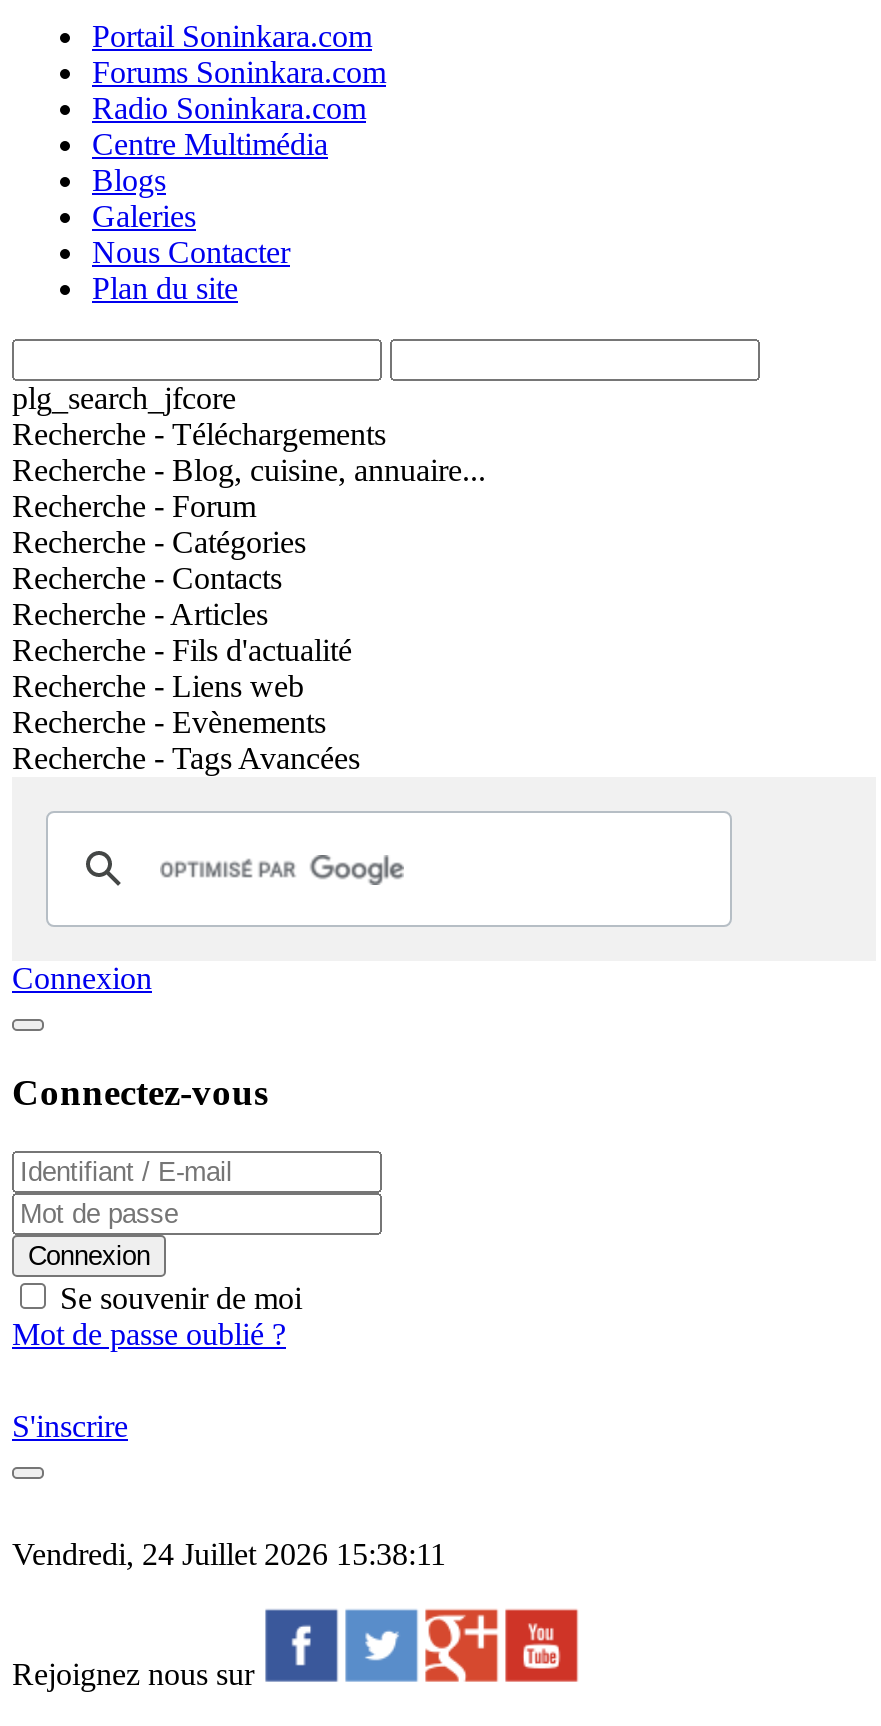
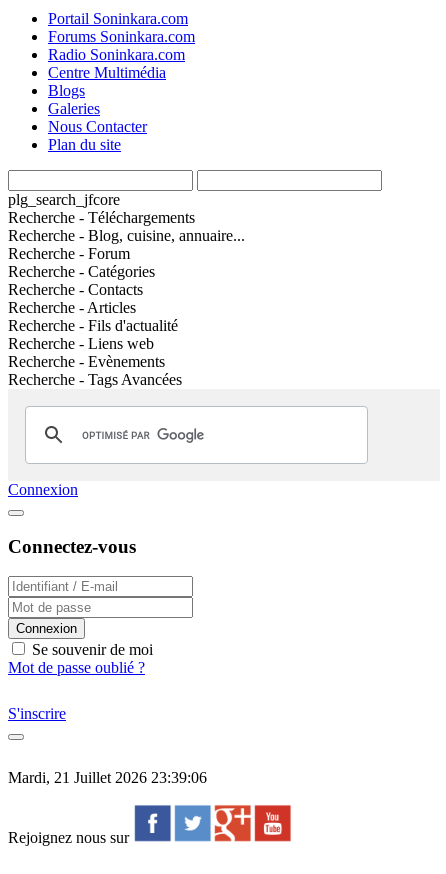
[12,1538,446,1572] Vendredi, 24 Juillet 2026 15:38:11 -> [8,769,207,786] Mardi, 21 Juillet 2026 23:39:06

